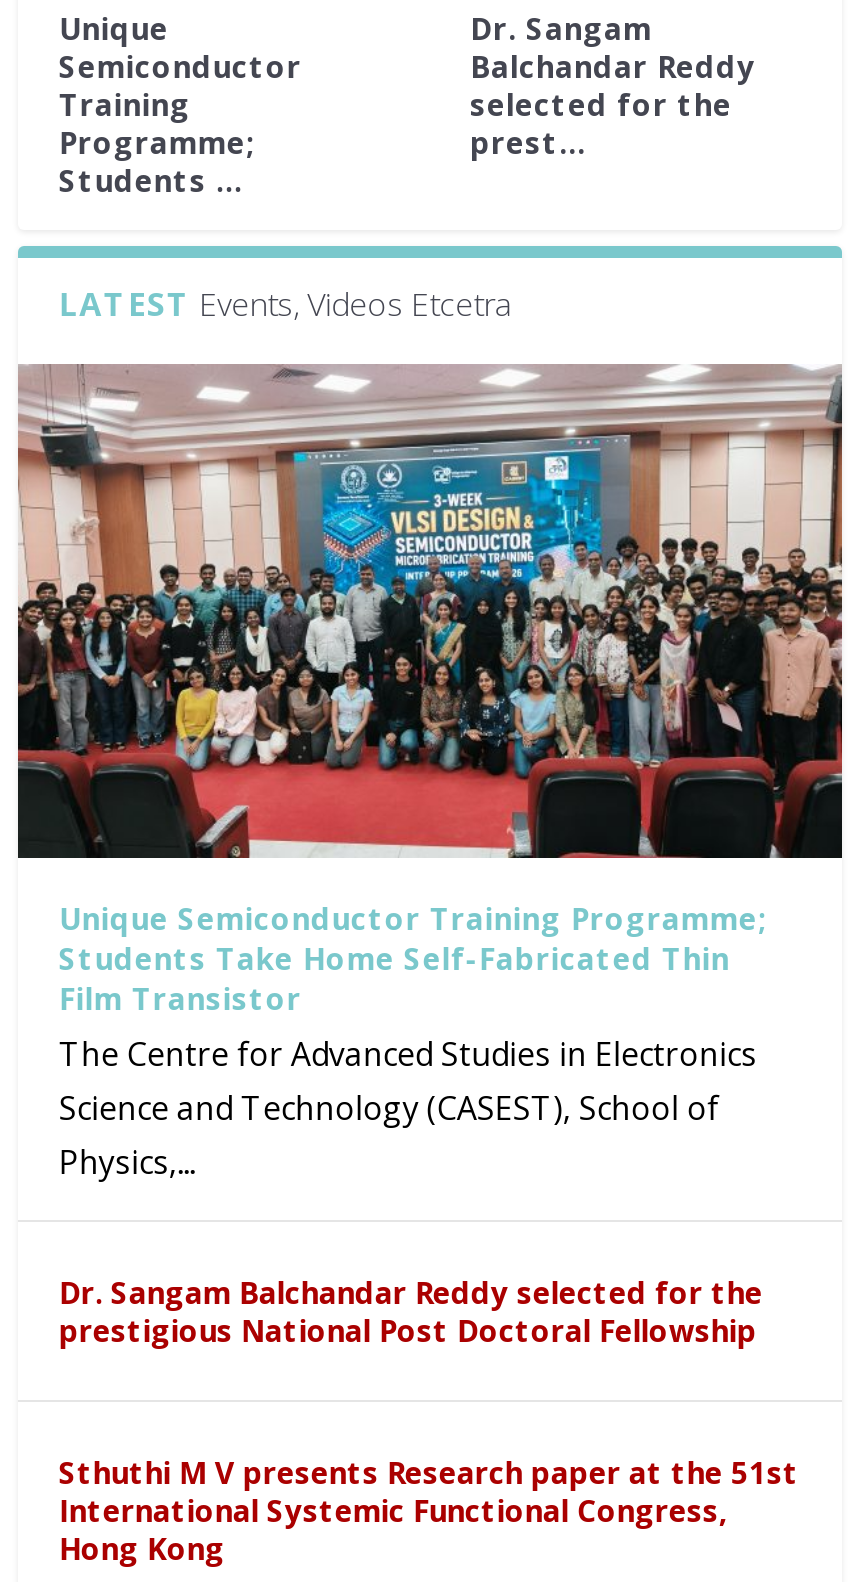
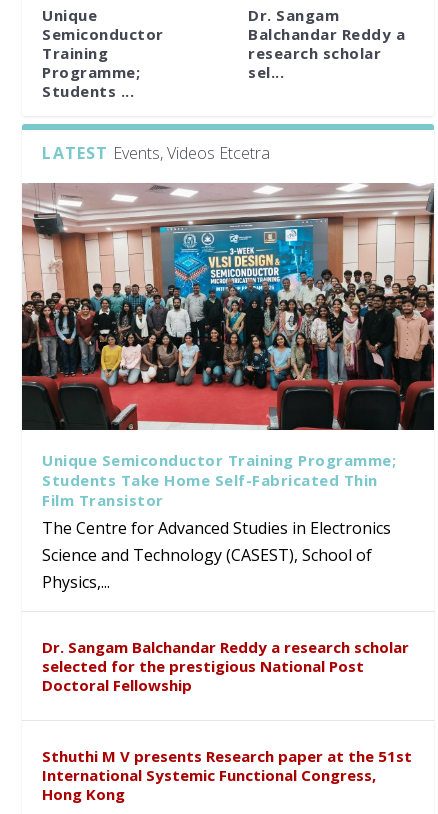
[470,47,756,163] Balchandar Reddy | selected for the | prest... -> [248,24,405,82] Balchandar Reddy a | research scholar | sel...
[59,1272,763,1350] Dr. Sangam Balchandar Reddy selected for the | prestigious National Post Doctoral Fellowship -> [42,637,409,695] Dr. Sangam Balchandar Reddy a research scholar | selected for the prestigious National Post | Doctoral Fellowship

